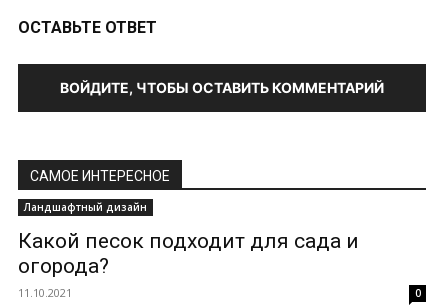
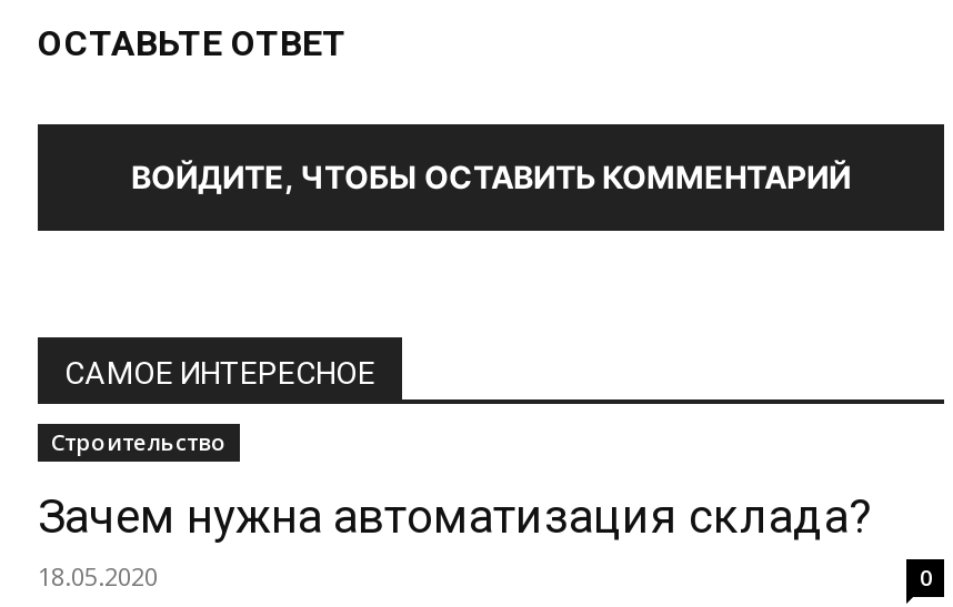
[24,200,147,214] Ландшафтный дизайн -> [51,426,227,457] Строительство
[18,229,359,300] Какой песок подходит для сада и | огорода? | 11.10.2021 -> [38,490,871,593] Зачем нужна автоматизация склада? | 18.05.2020

